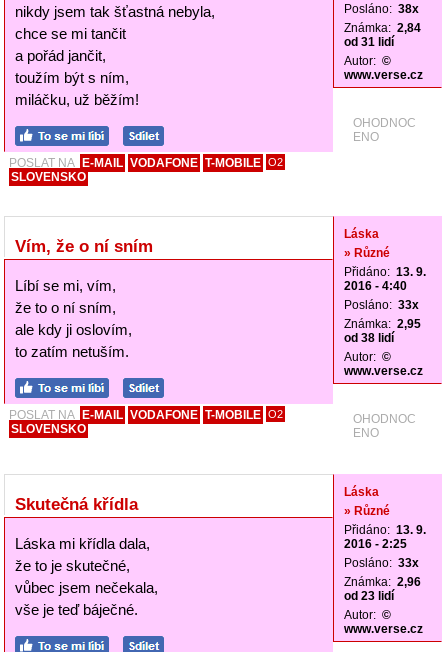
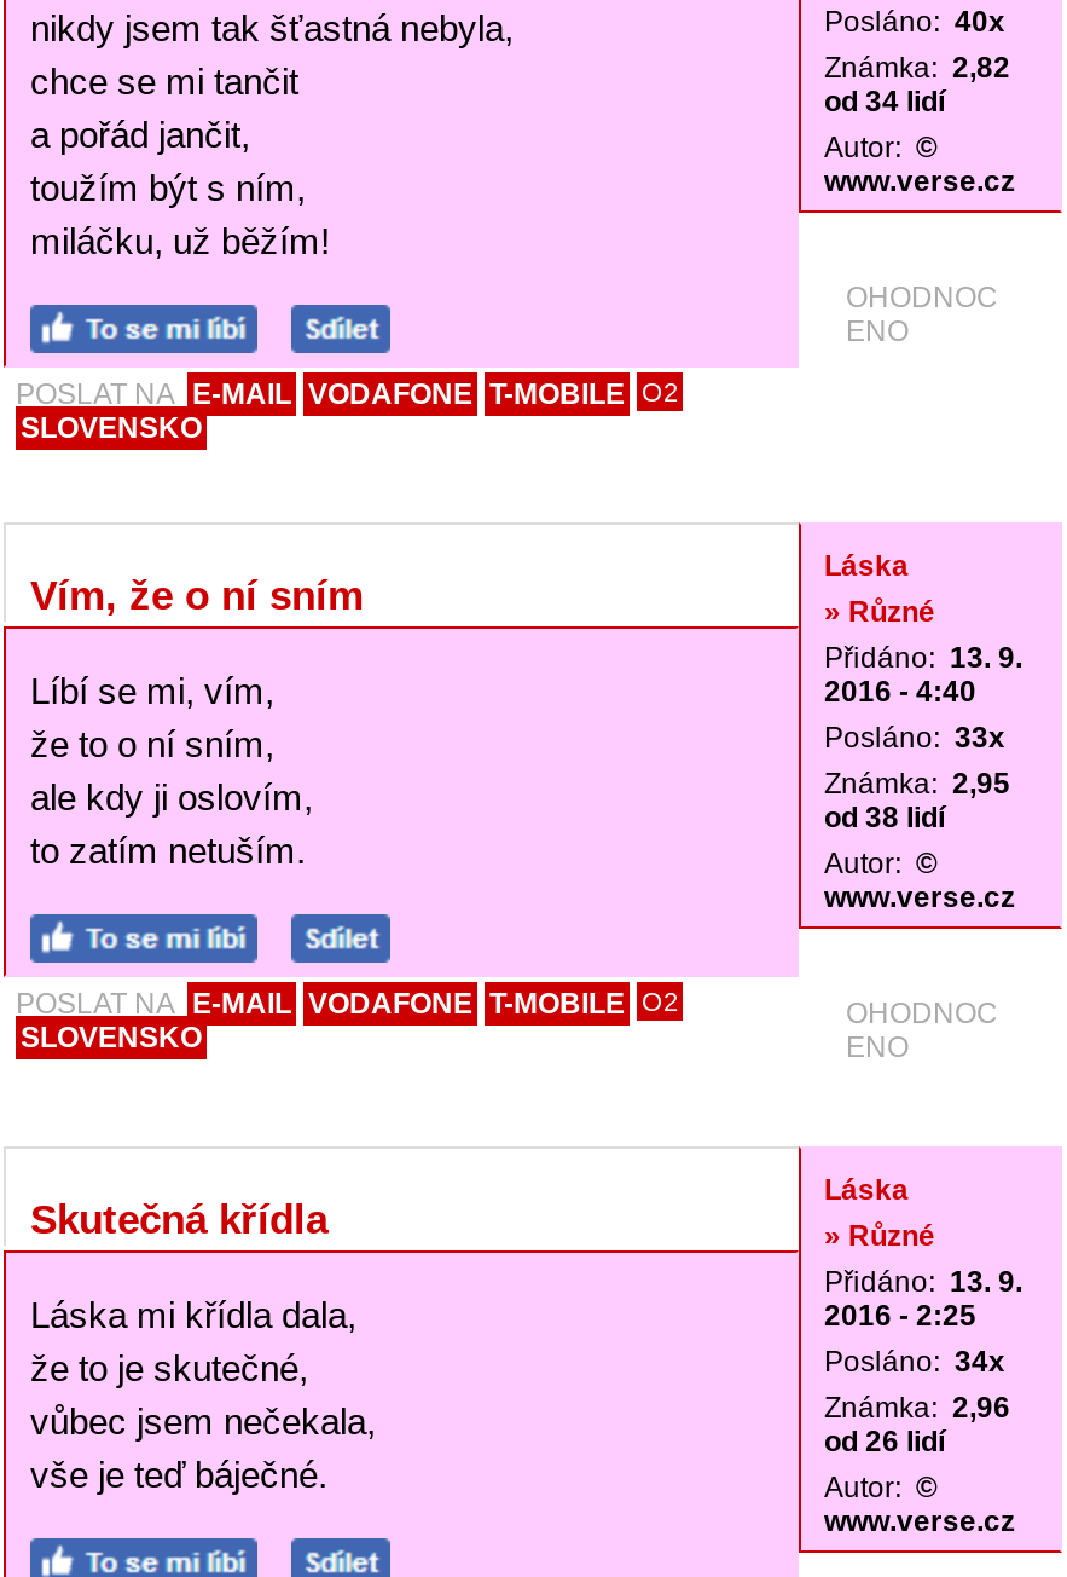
[343,2,418,16] Posláno: 38x -> [824,5,1005,39] Posláno: 40x
[343,21,420,35] Známka: 2,84 -> [824,51,1010,85] Známka: 2,82
[343,35,393,49] od 31 lidí -> [824,85,945,119] od 34 lidí
[343,556,418,570] Posláno: 33x -> [824,1345,1005,1379] Posláno: 34x
[343,589,393,603] od 23 lidí -> [824,1425,945,1458] od 26 lidí

